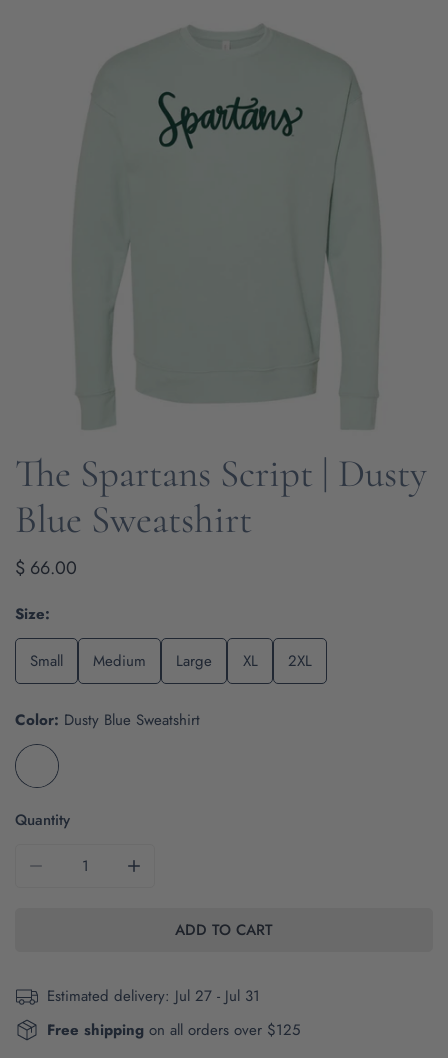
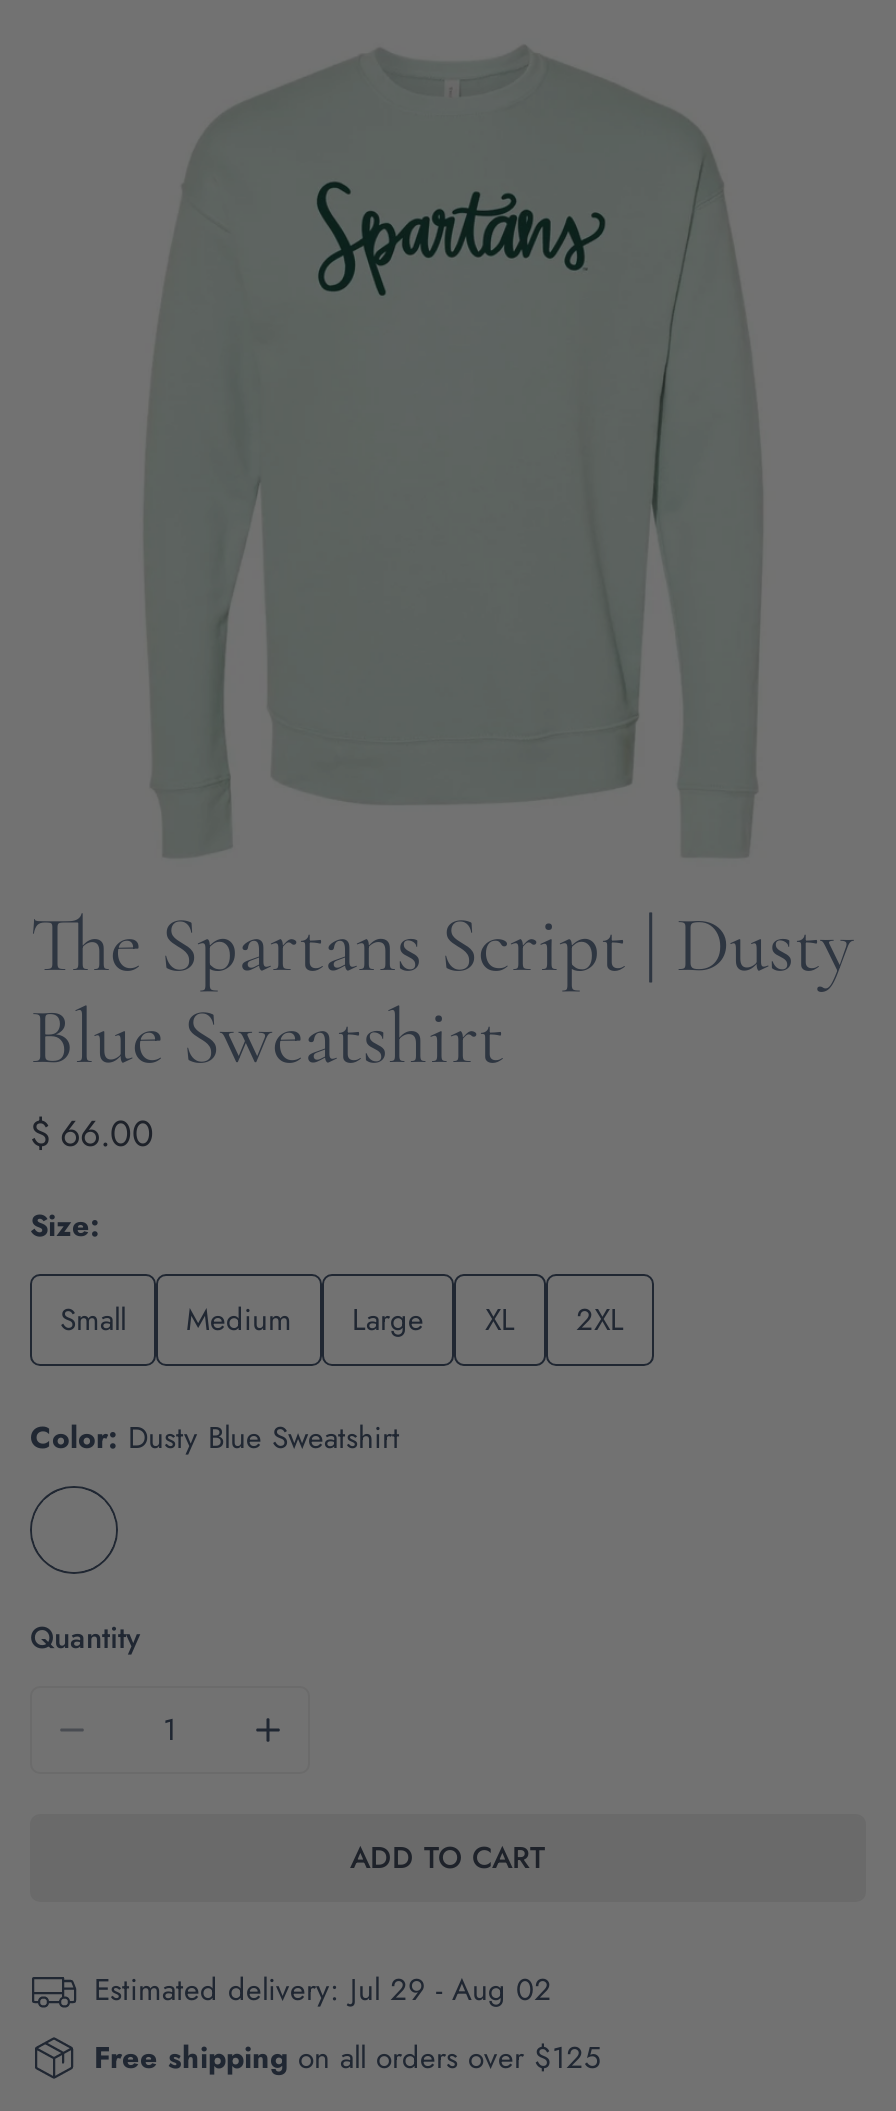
[47,985,260,1007] Estimated delivery: Jul 27 - Jul 31 -> [94,1968,552,2012] Estimated delivery: Jul 29 - Aug 02

